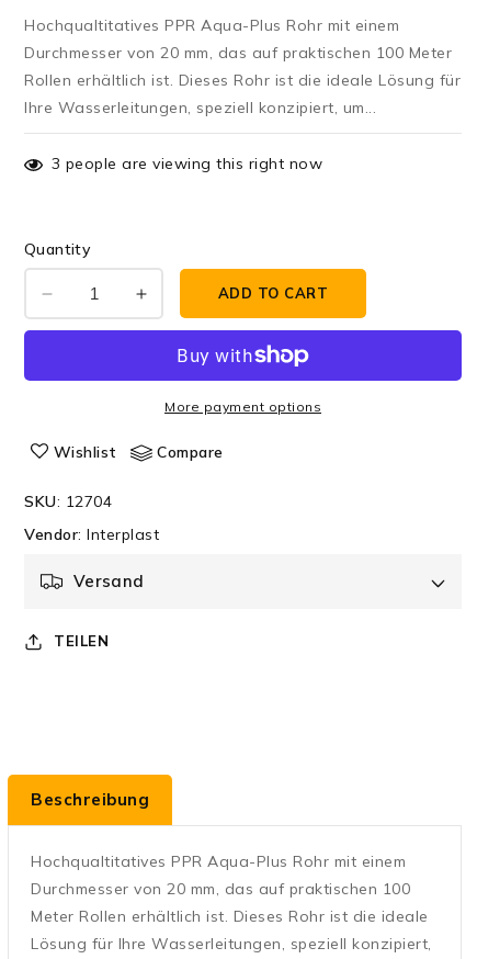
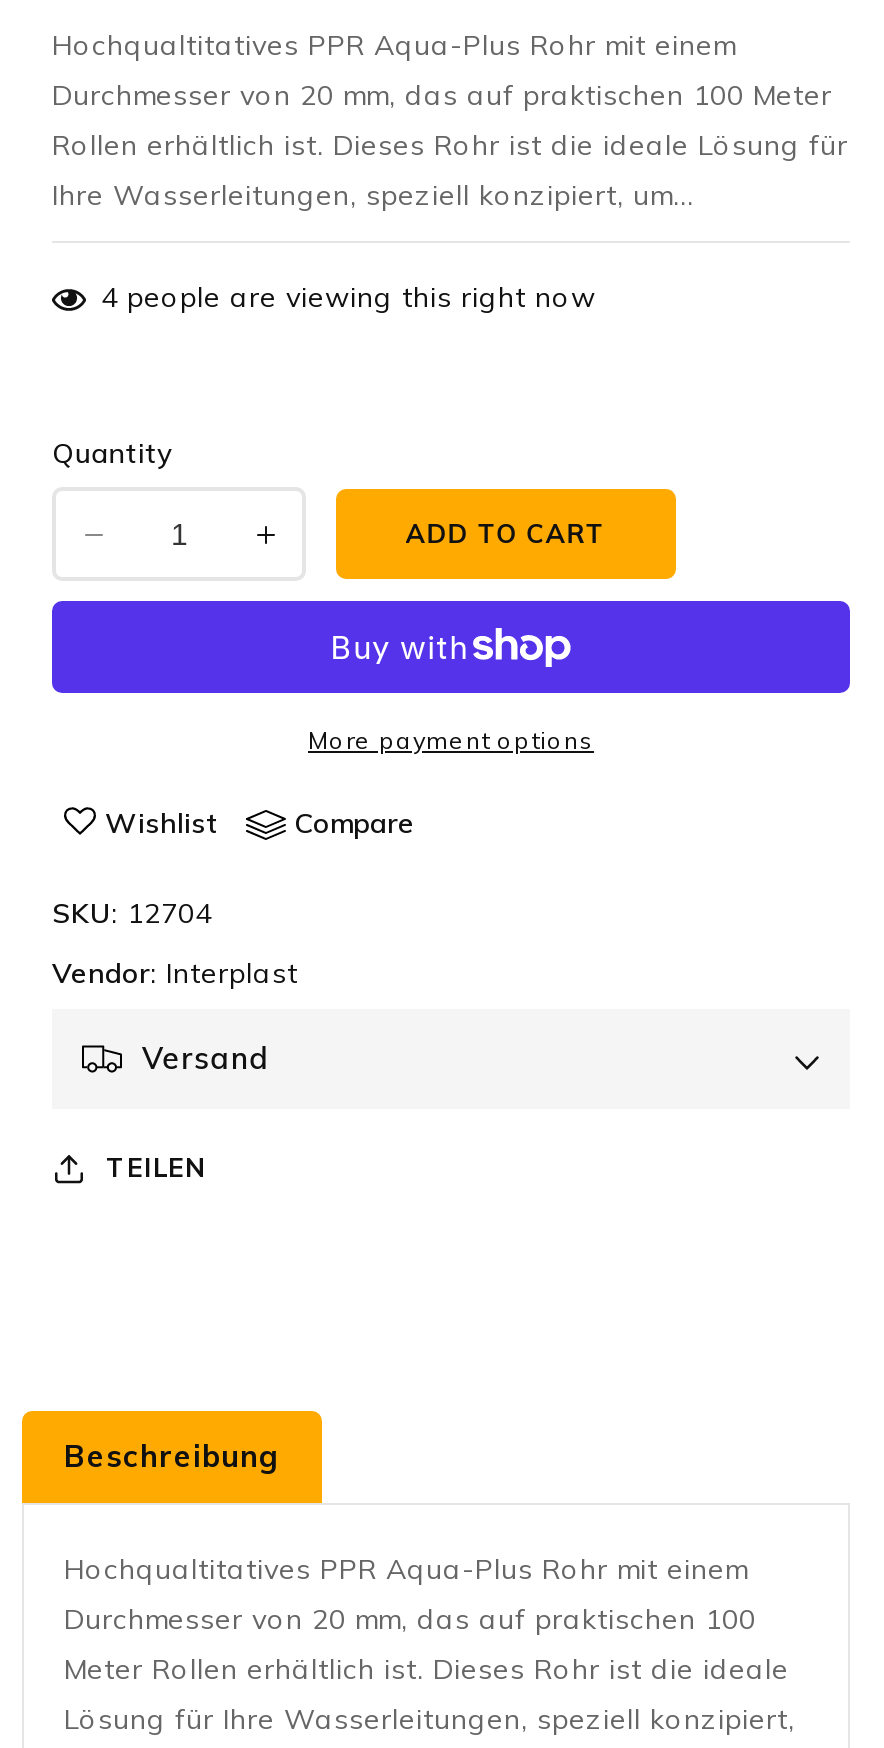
[51,154,322,173] 3 people are viewing this right now -> [101,280,596,316] 4 people are viewing this right now

